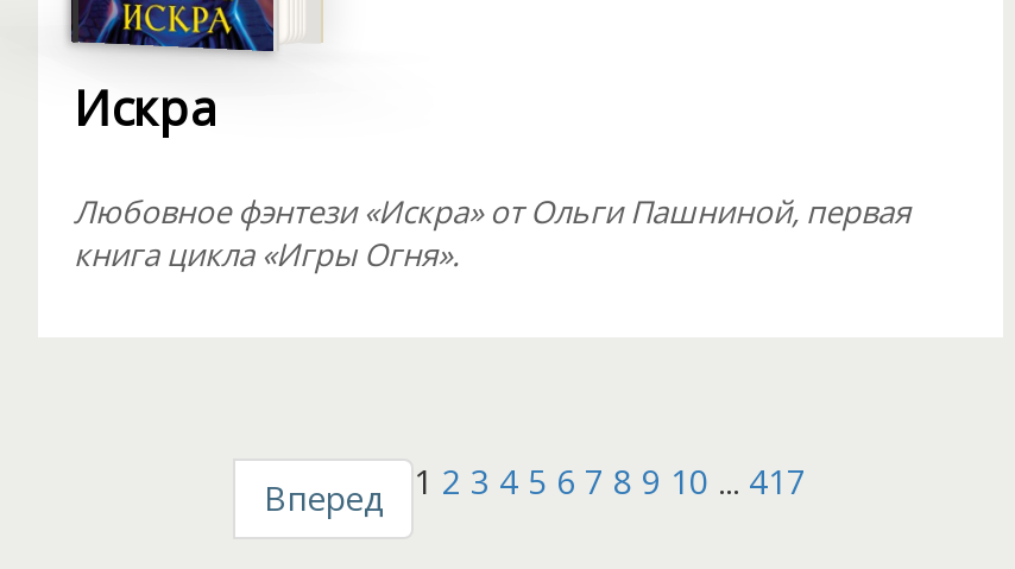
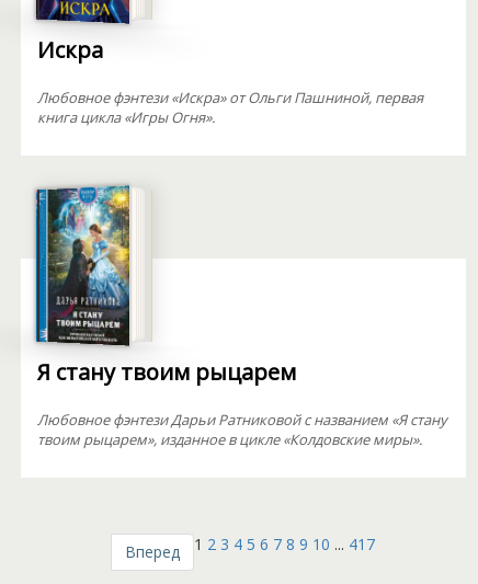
none -> [35,183,447,449] [image] | Я стану твоим рыцарем | Любовное фэнтези Дарьи Ратниковой с названием «Я стану | твоим рыцарем», изданное в цикле «Колдовские миры».

